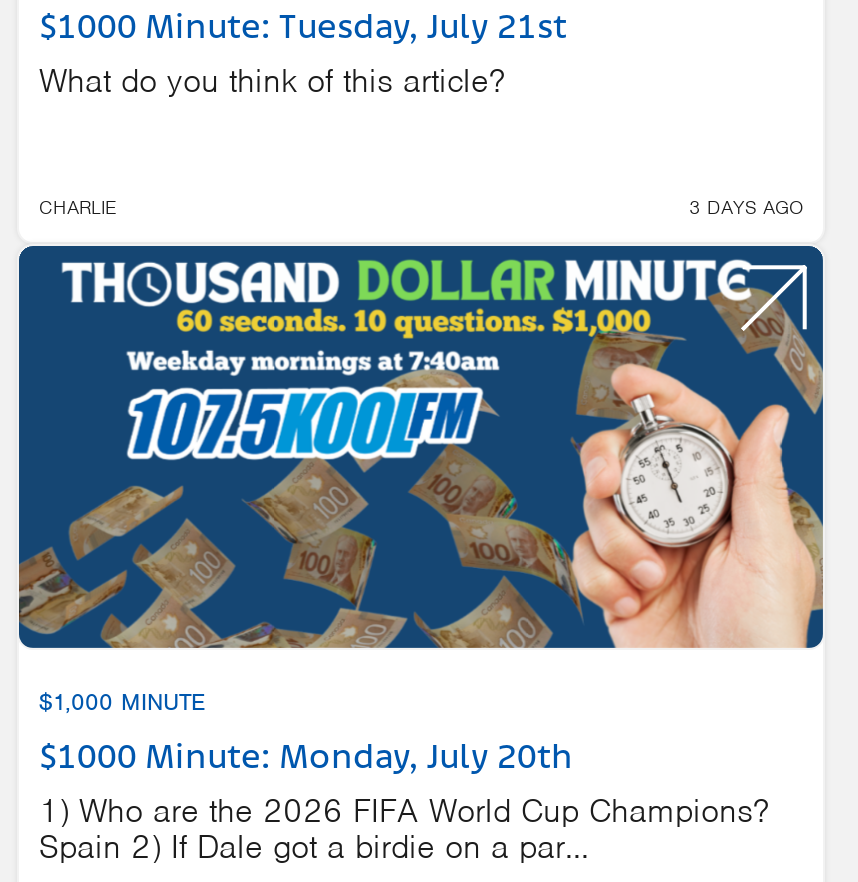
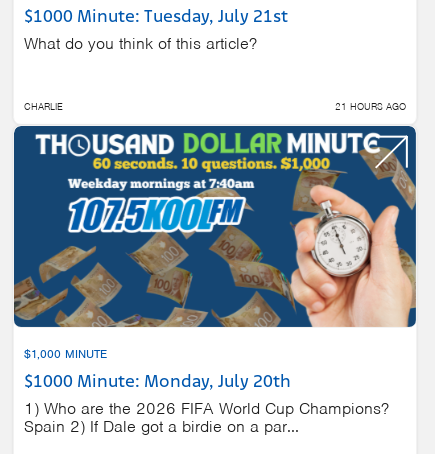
[689,194,803,220] 3 DAYS AGO -> [335,100,406,113] 21 HOURS AGO

